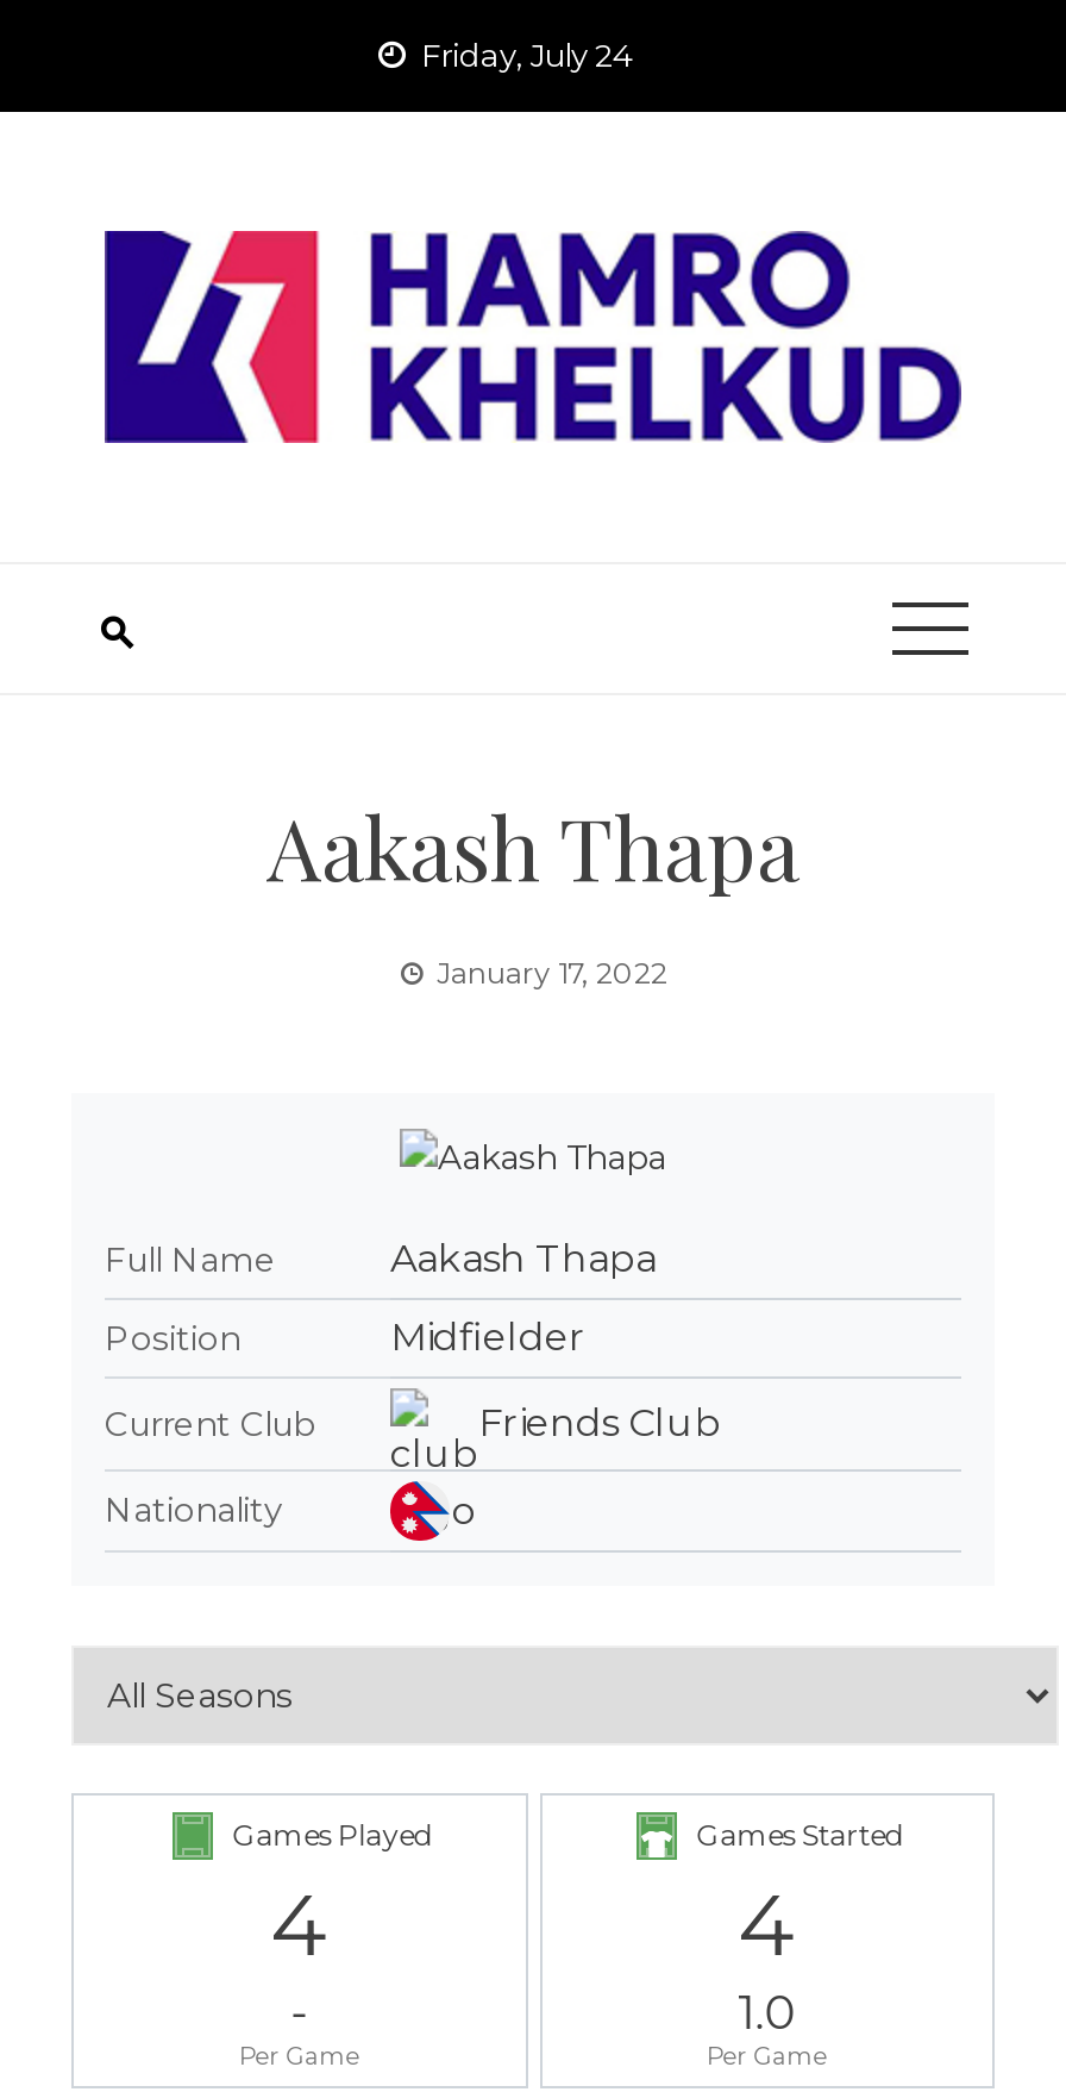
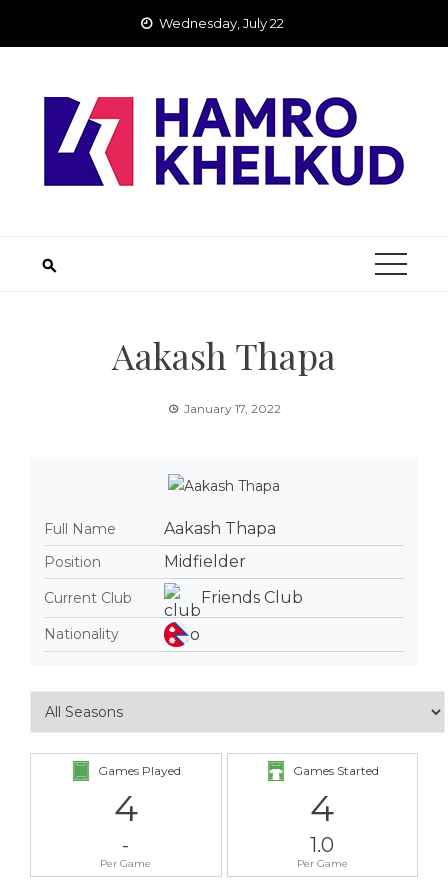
[421,36,631,74] Friday, July 24 -> [158,15,283,31] Wednesday, July 22

